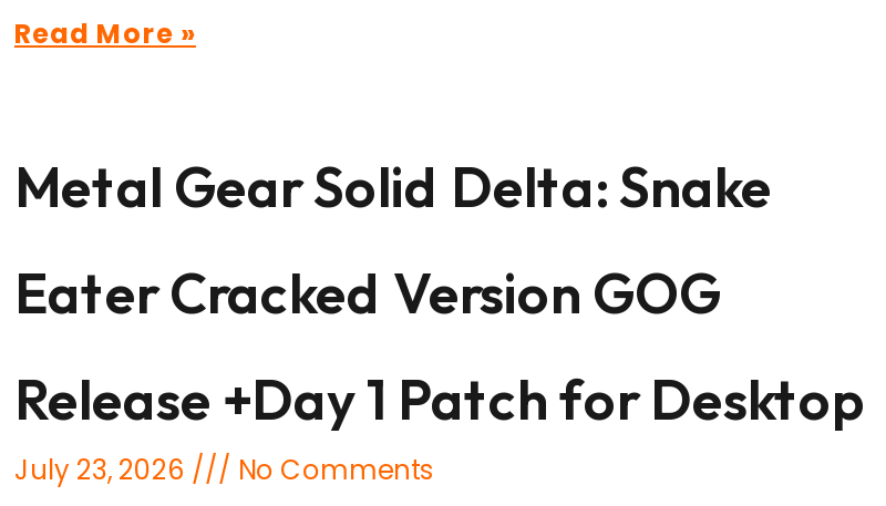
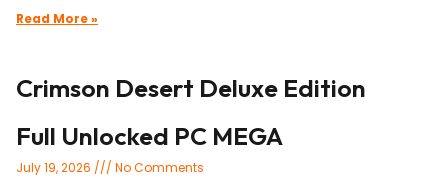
[14,152,863,488] Metal Gear Solid Delta: Snake | Eater Cracked Version GOG | Release +Day 1 Patch for Desktop | July 23, 2026 -> [16,72,366,176] Crimson Desert Deluxe Edition | Full Unlocked PC MEGA | July 19, 2026

